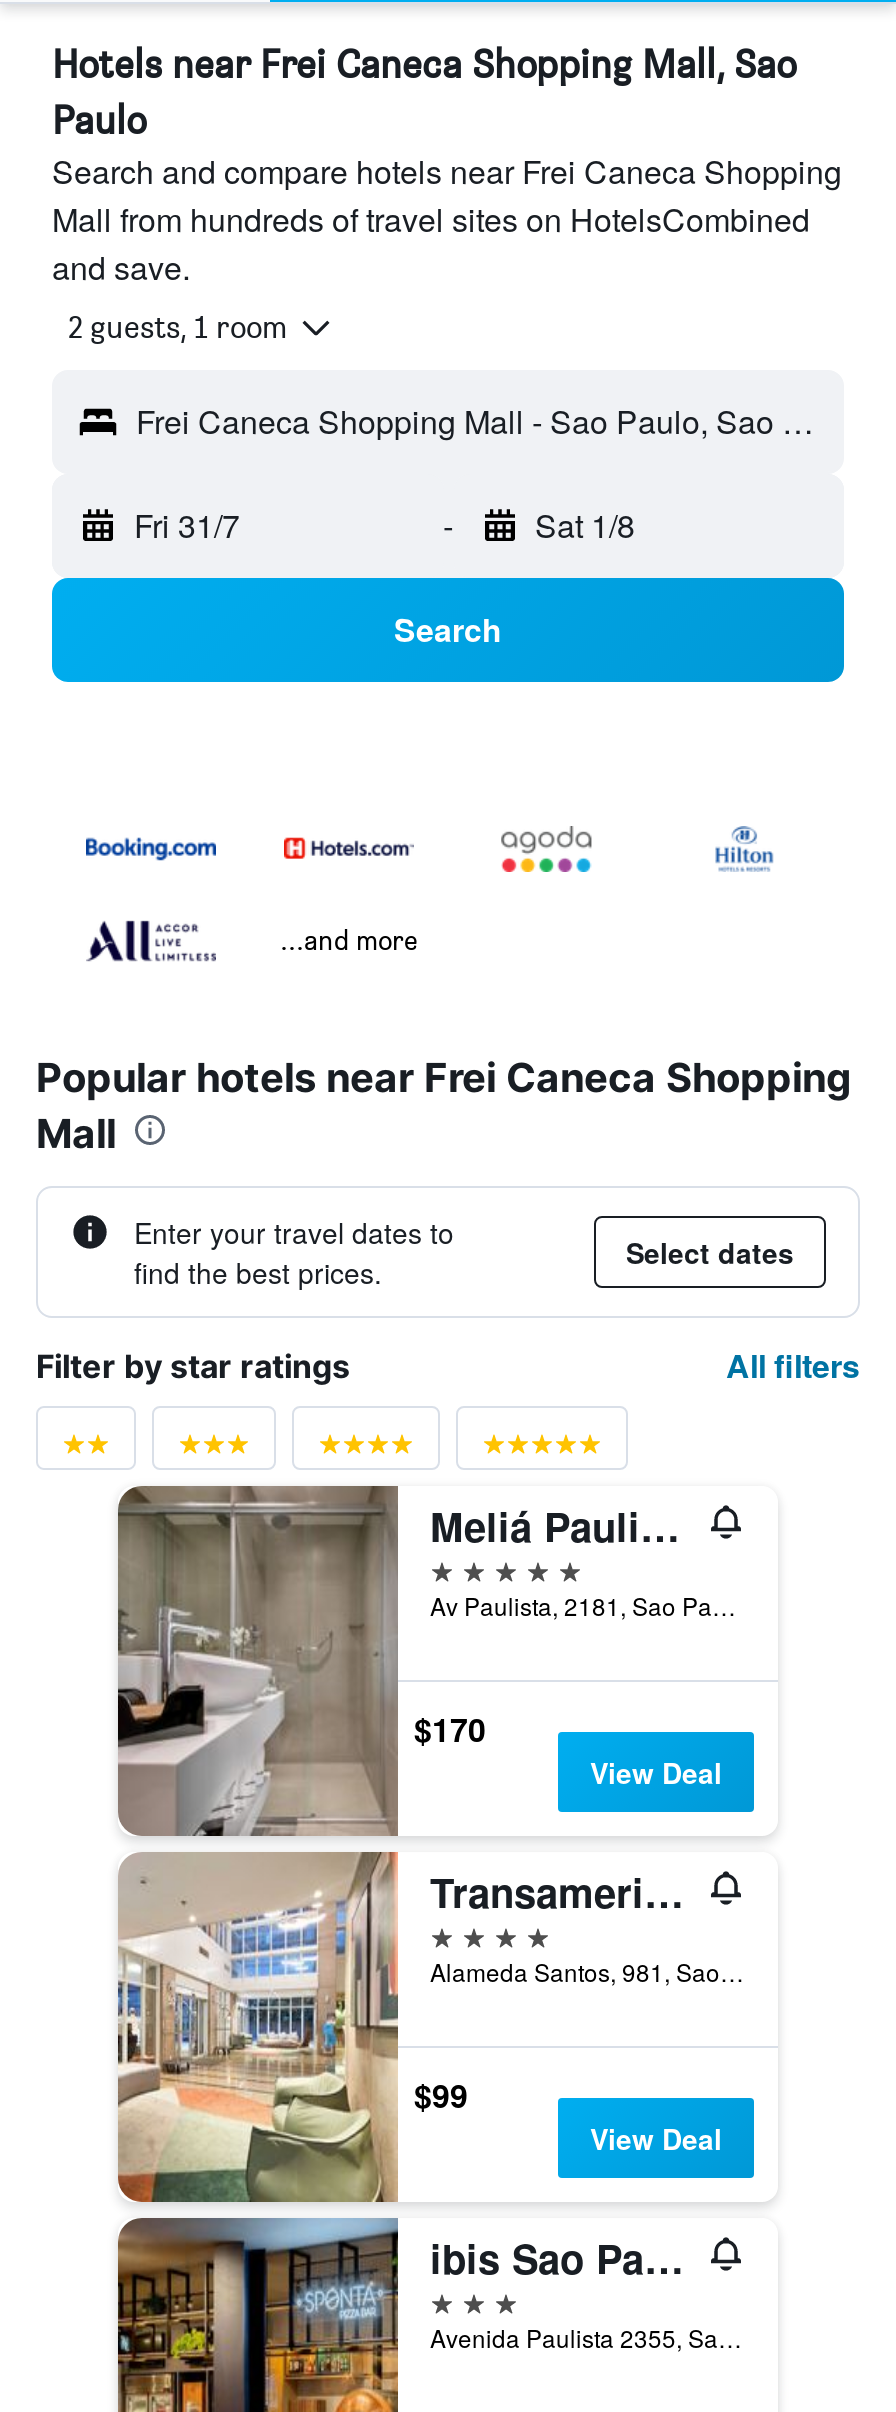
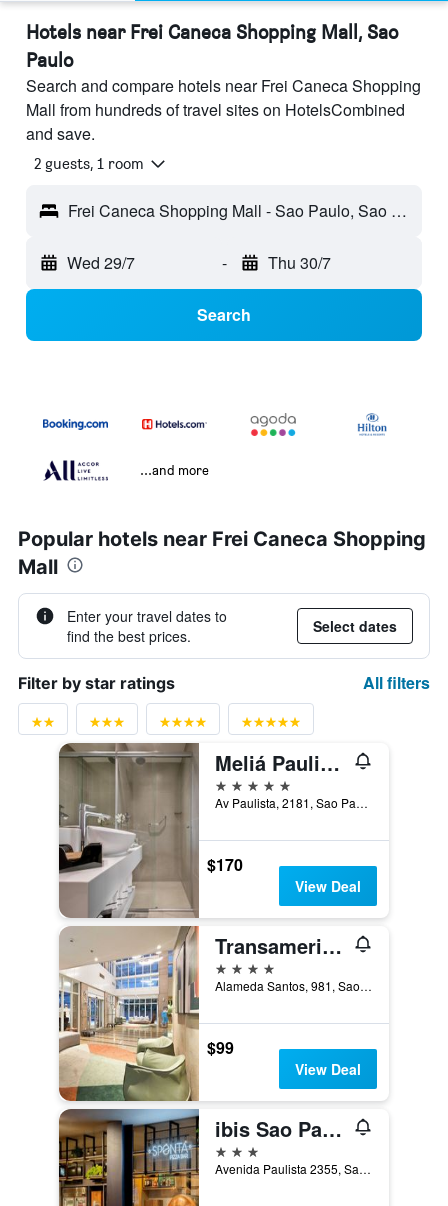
[134,502,240,548] Fri 31/7 -> [67,251,135,274] Wed 29/7
[535,502,635,548] Sat 1/8 -> [267,251,330,274] Thu 30/7

